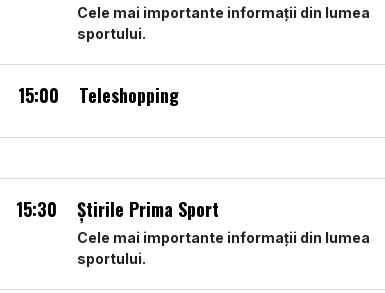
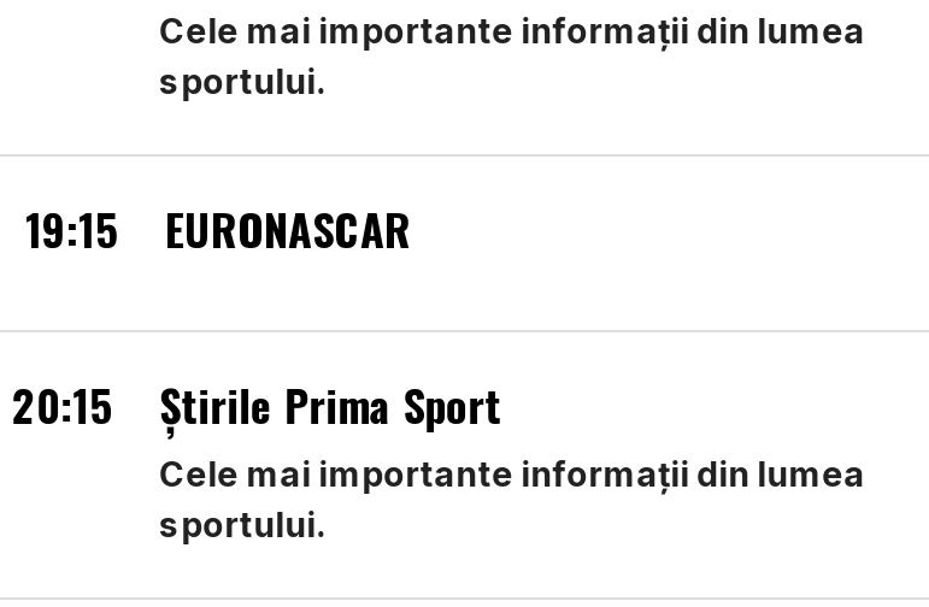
[18,82,179,108] 15:00 | Teleshopping -> [25,198,411,260] 19:15 | EURONASCAR
[16,196,219,222] 15:30 Ştirile Prima Sport -> [12,373,501,436] 20:15 Ştirile Prima Sport

